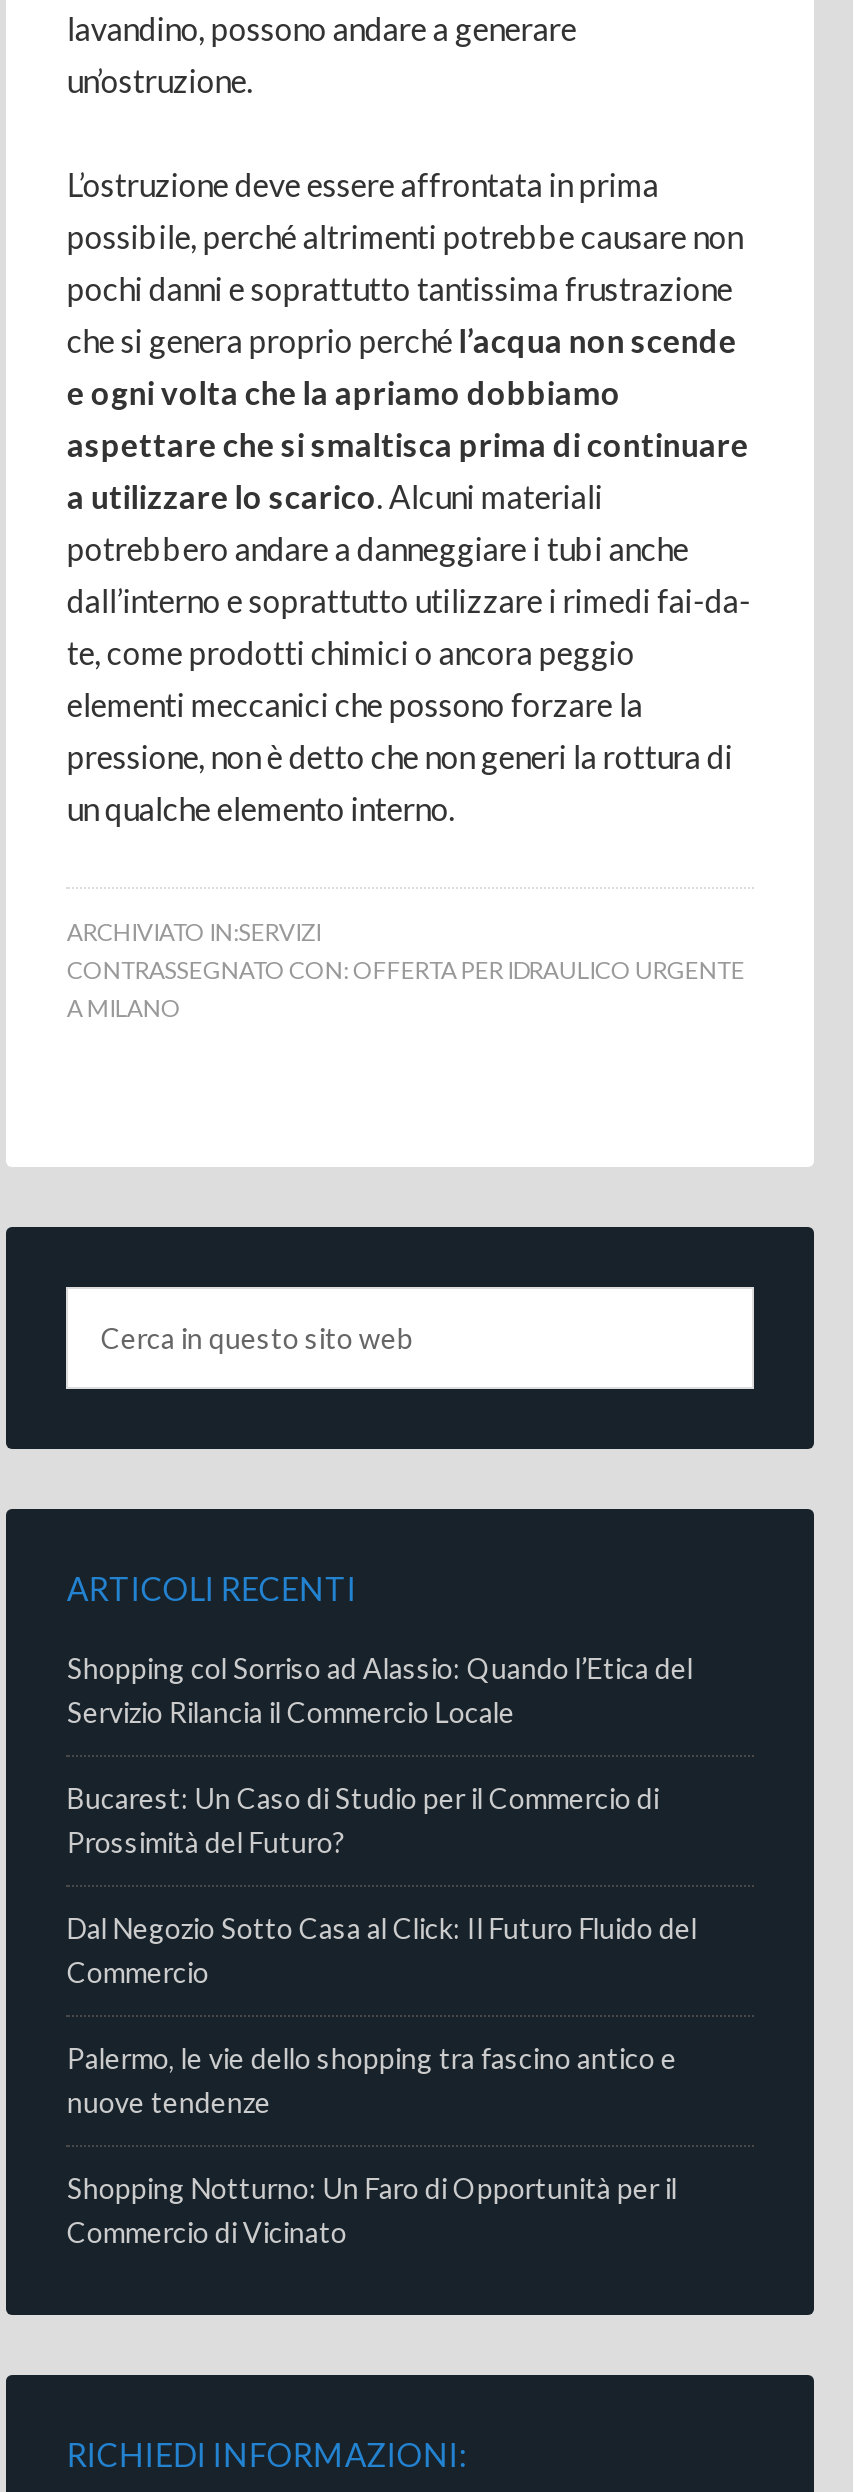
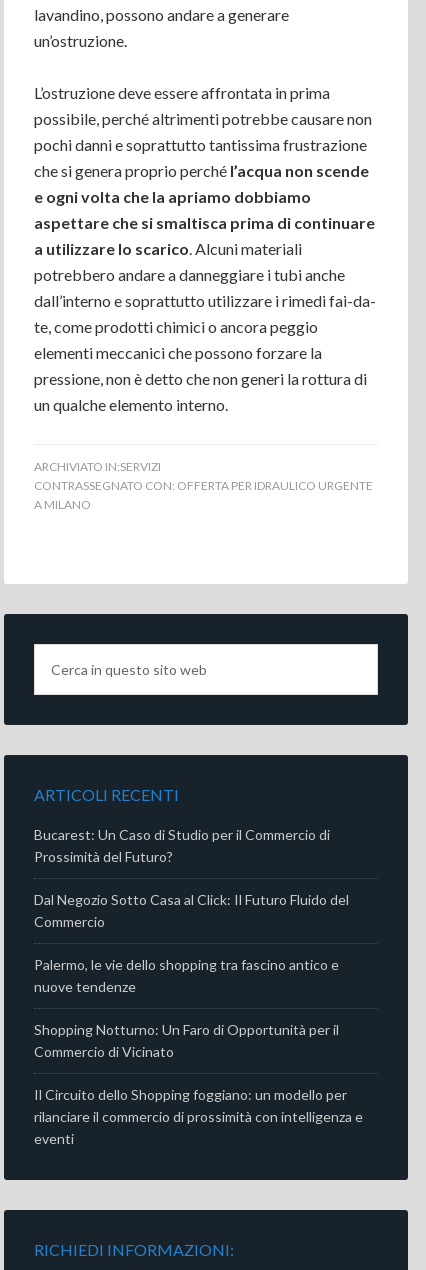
[67,1651,693,1729] Shopping col Sorriso ad Alassio: Quando l’Etica del | Servizio Rilancia il Commercio Locale -> none
moved [67,1781,697,2249] -> [34,826,349,1060]: Bucarest: Un Caso di Studio per il Commercio di | Prossimità del Futuro? | Dal Negozio Sotto Casa al Click: Il Futuro Fluido del | Commercio | Palermo, le vie dello shopping tra fascino antico e | nuove tendenze | Shopping Notturno: Un Faro di Opportunità per il | Commercio di Vicinato
none -> [34,1086,363,1147] Il Circuito dello Shopping foggiano: un modello per | rilanciare il commercio di prossimità con intelligenza e | eventi

